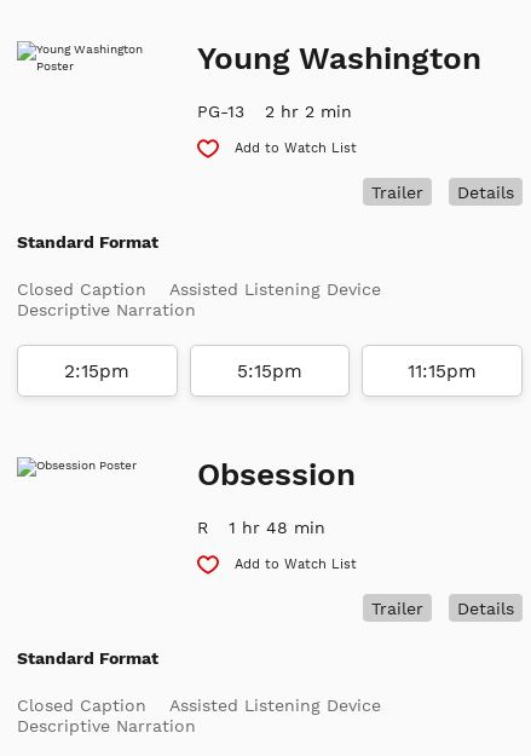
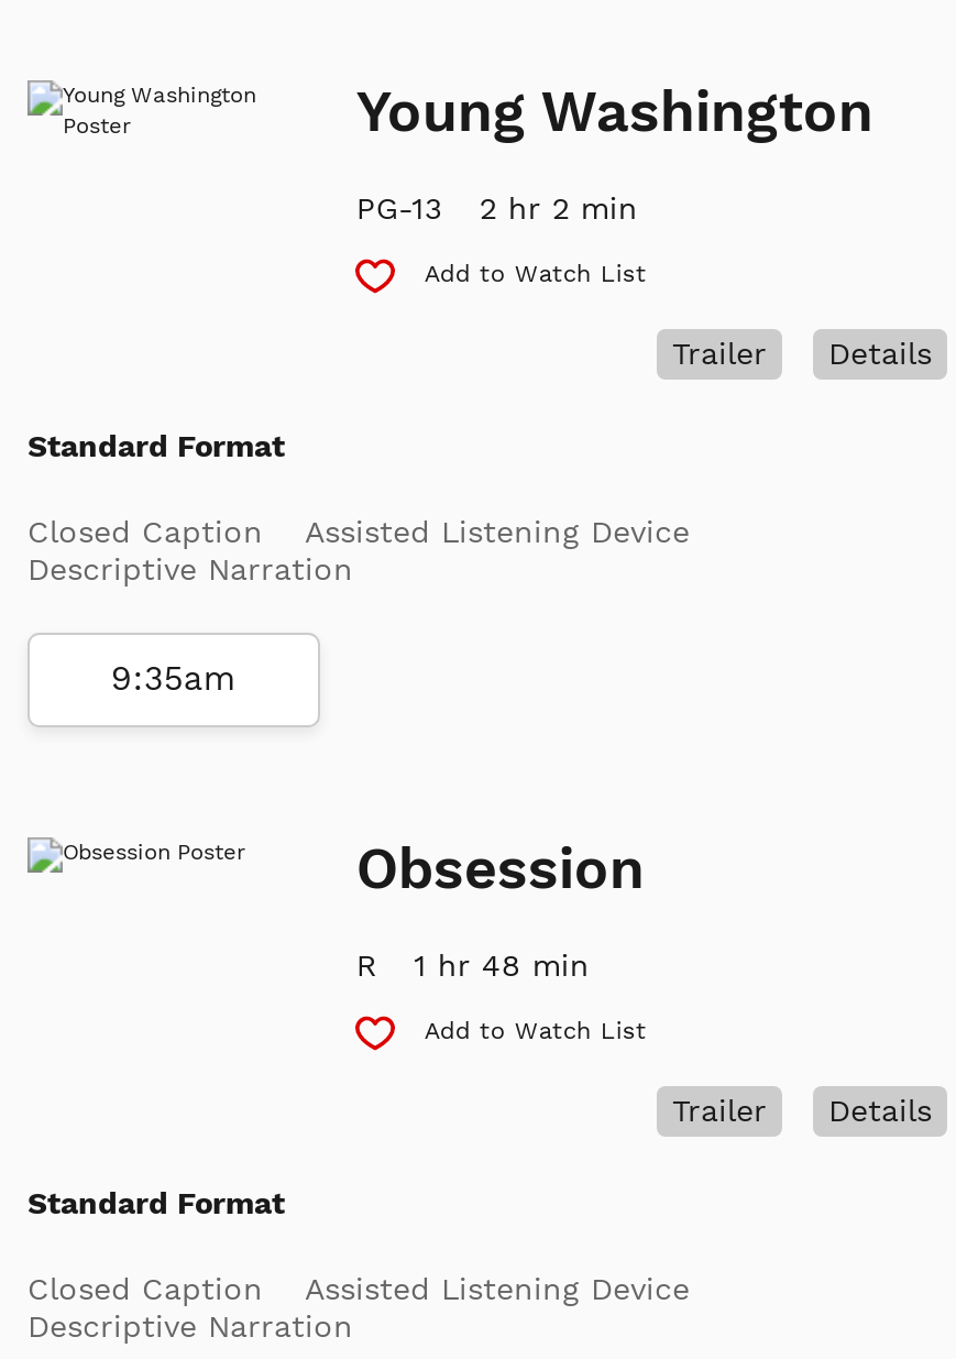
[64,360,477,382] 2:15pm | 5:15pm | 11:15pm -> [111,660,236,700] 9:35am

